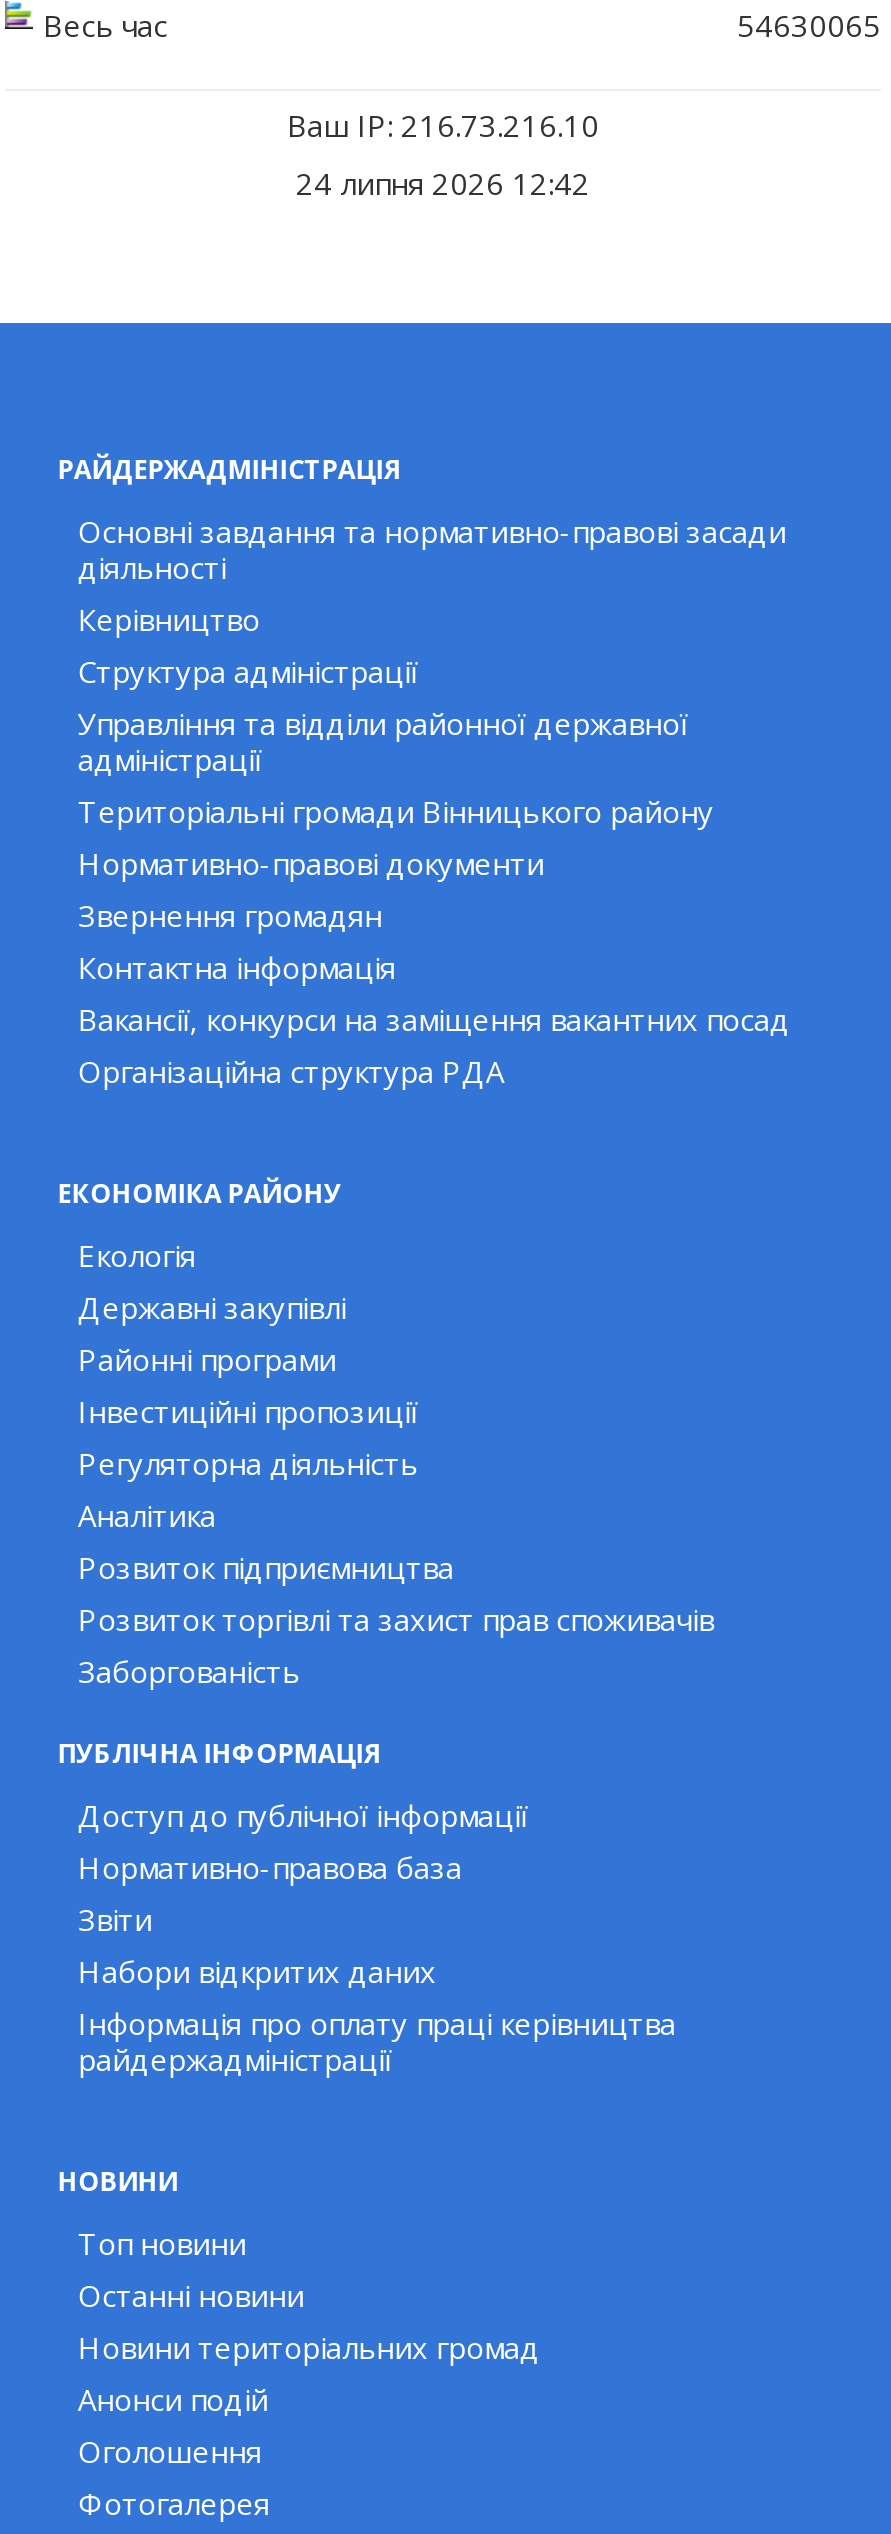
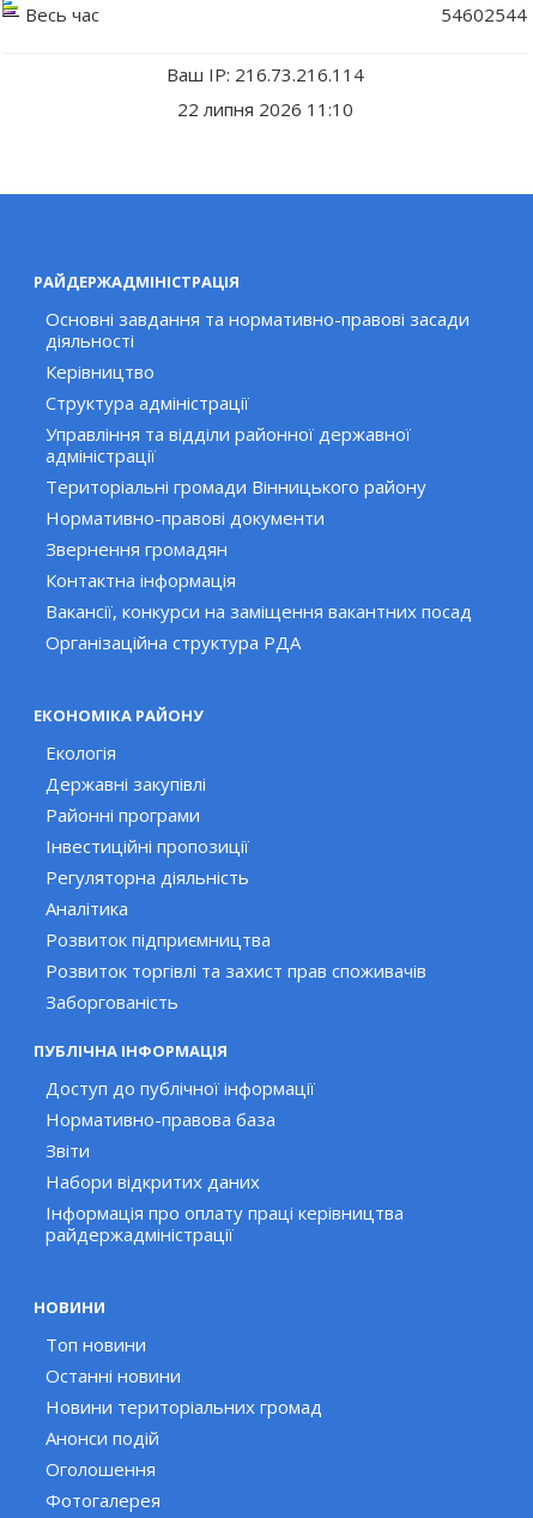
[737,5,881,45] 54630065 -> [441,3,527,27] 54602544
[287,105,599,145] Ваш IP: 216.73.216.10 -> [166,63,364,87] Ваш IP: 216.73.216.114
[296,163,590,203] 24 липня 2026 12:42 -> [177,98,353,121] 22 липня 2026 11:10

